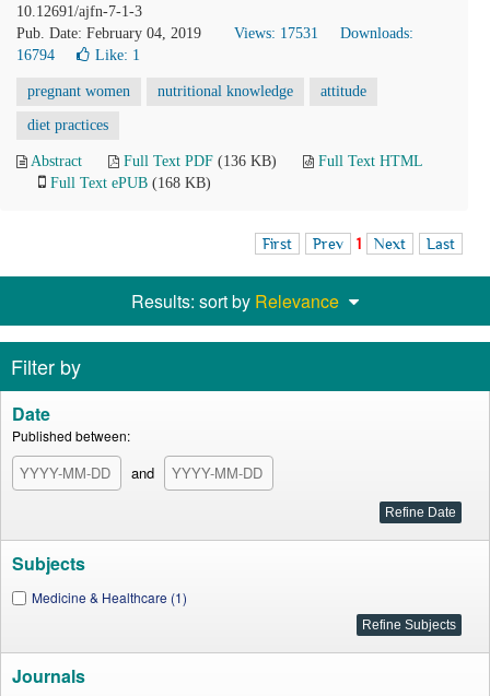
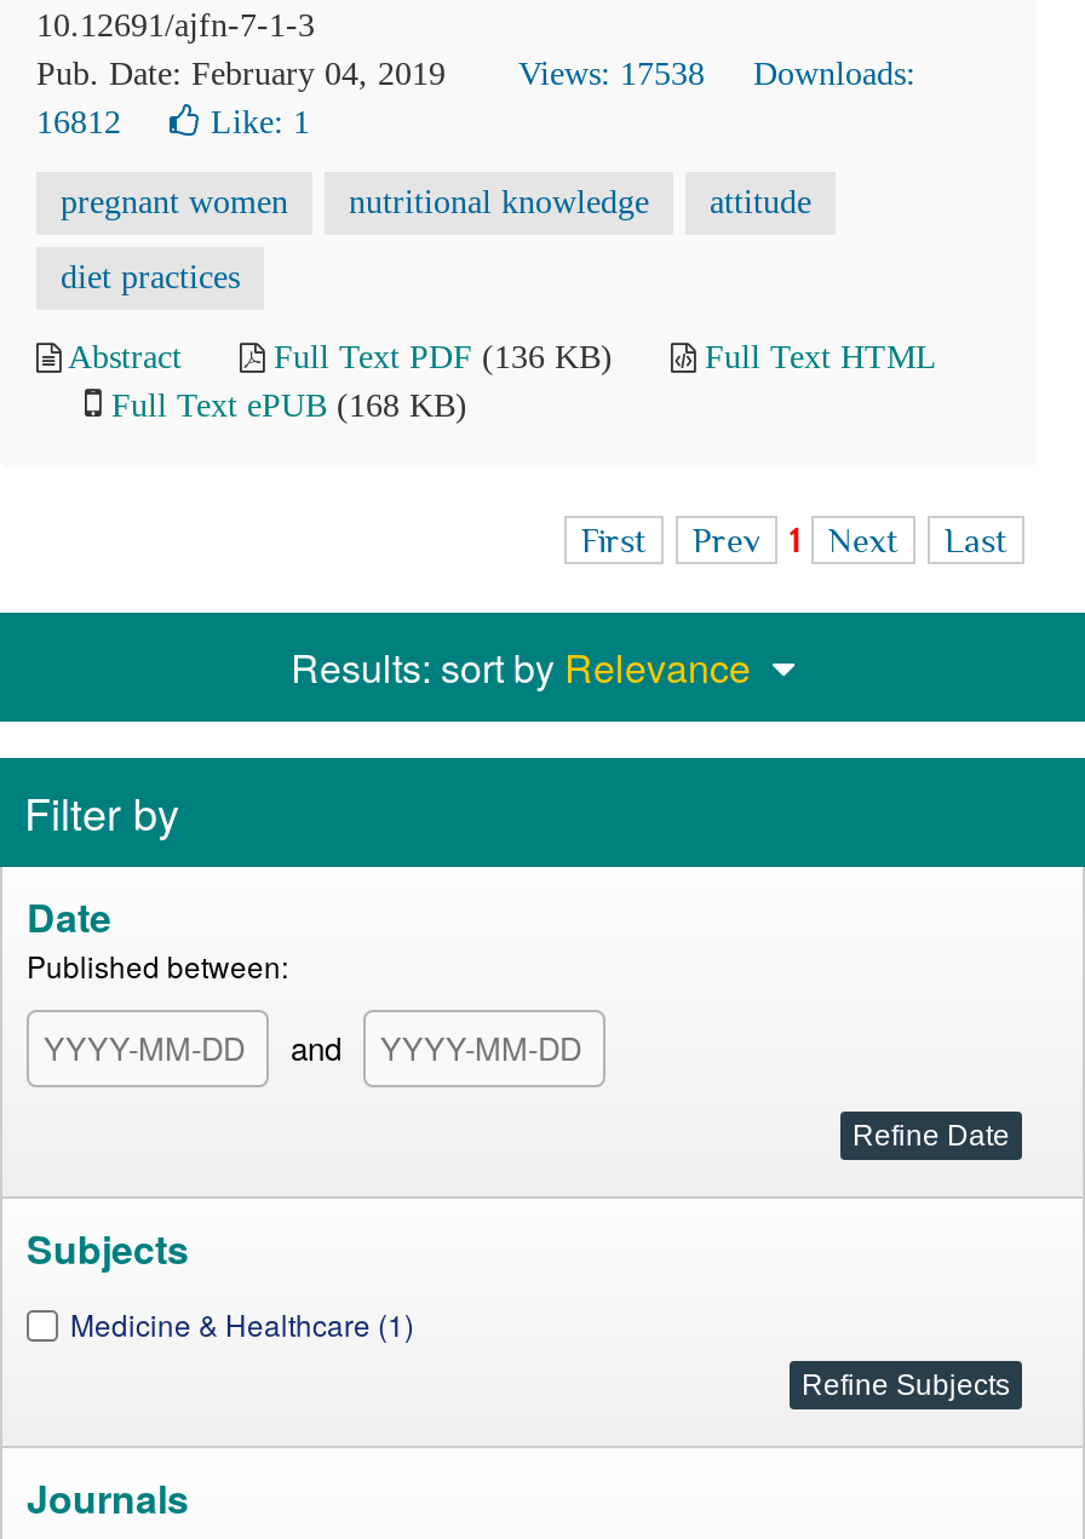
[16,25,413,42] Pub. Date: February 04, 2019 Views: 17531 Downloads: -> [36,56,915,92] Pub. Date: February 04, 2019 Views: 17538 Downloads:
[16,47,55,63] 16794 -> [36,104,121,140] 16812

